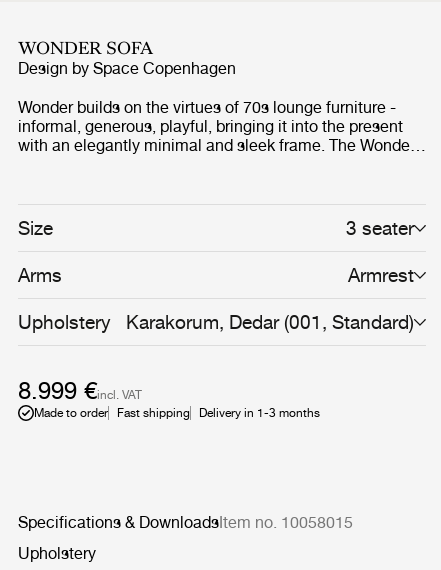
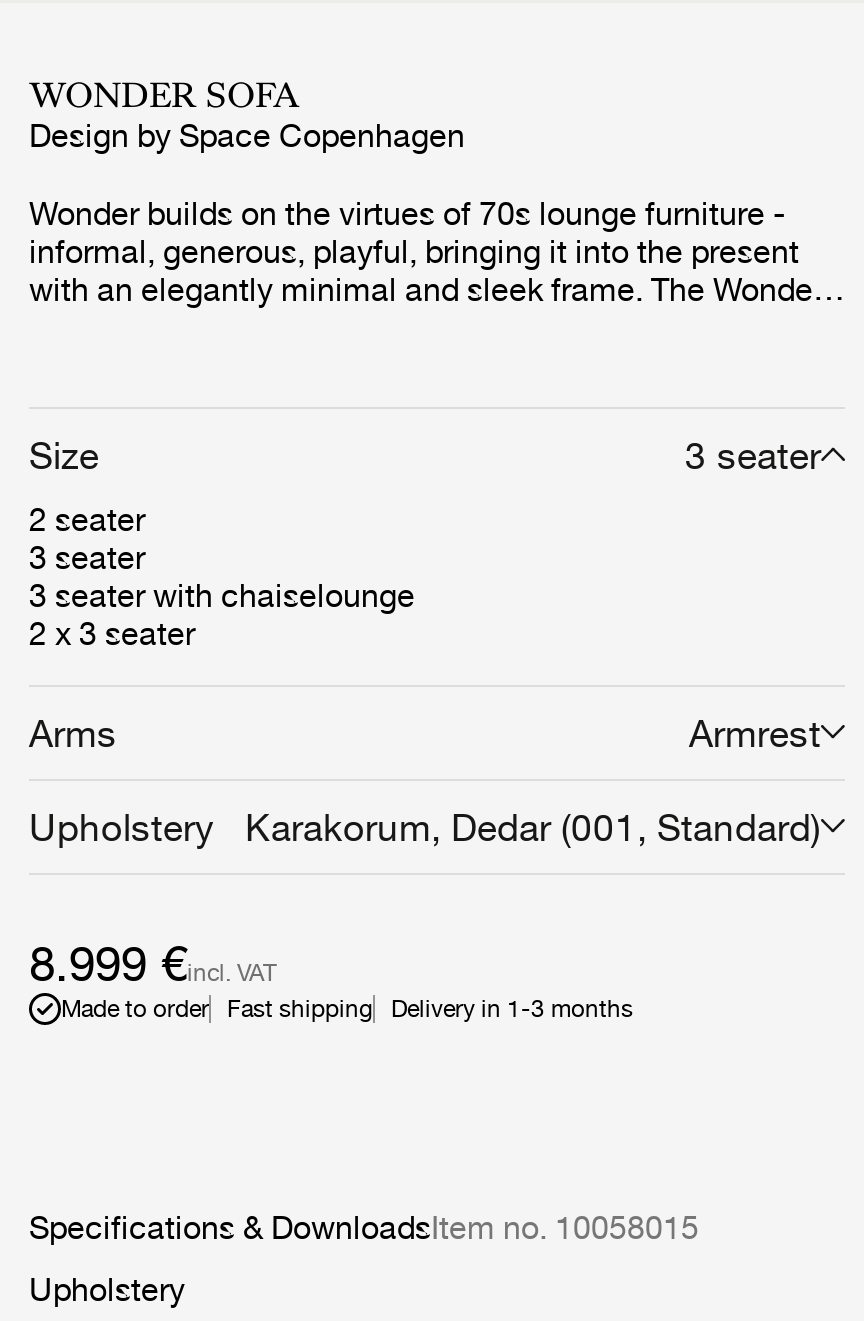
none -> [29,500,415,652] 2 seater | 3 seater | 3 seater with chaiselounge | 2 x 3 seater

